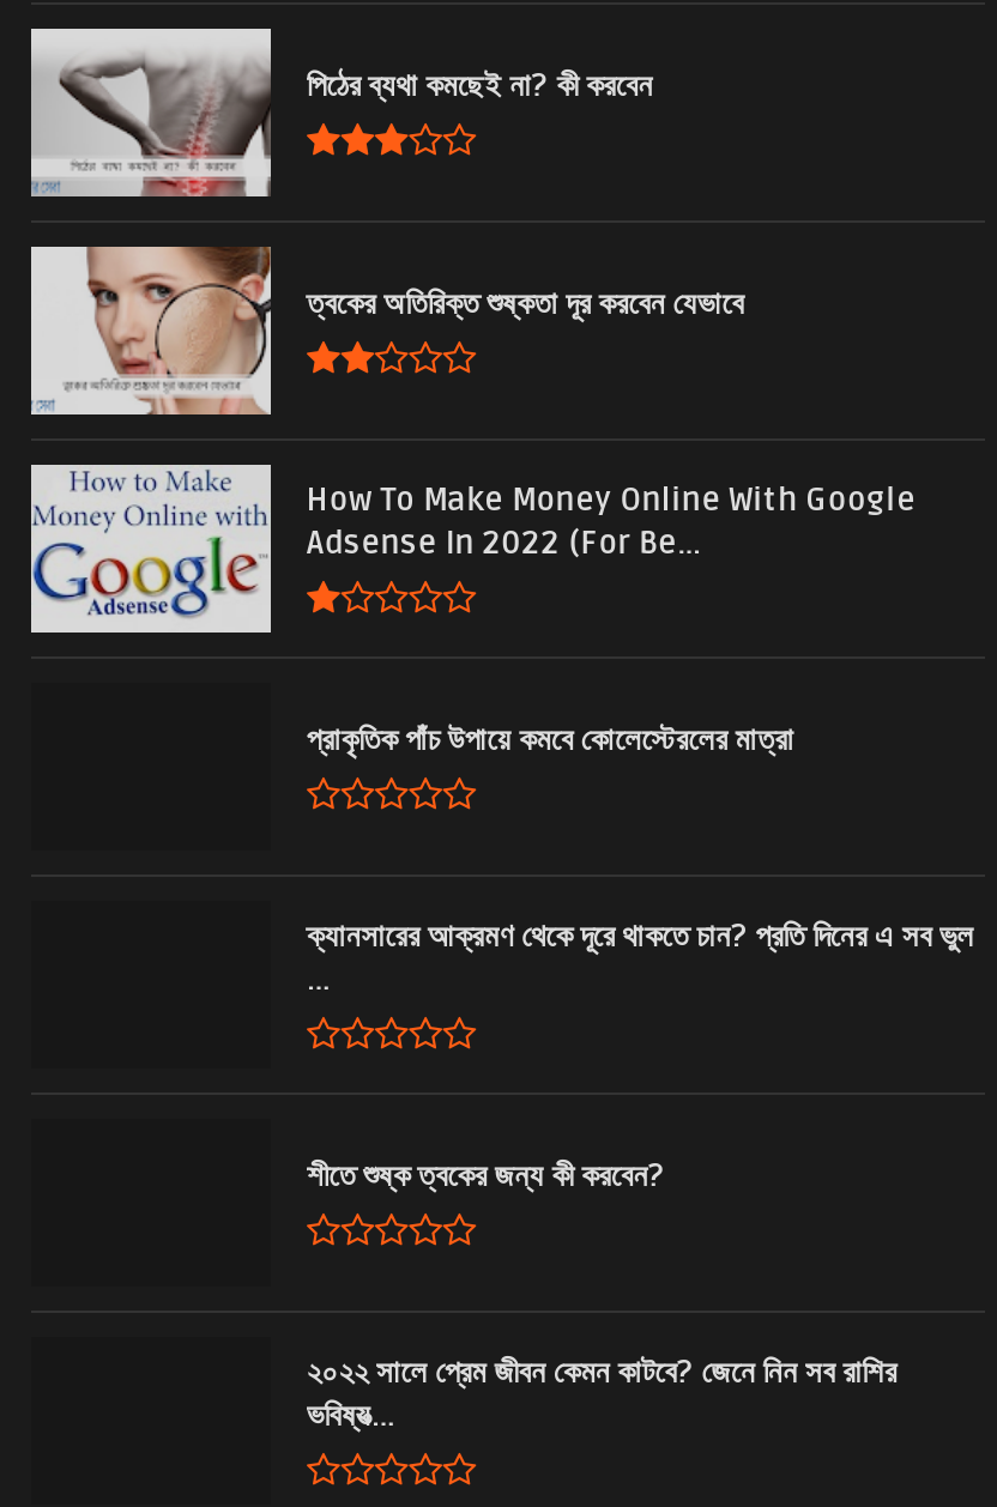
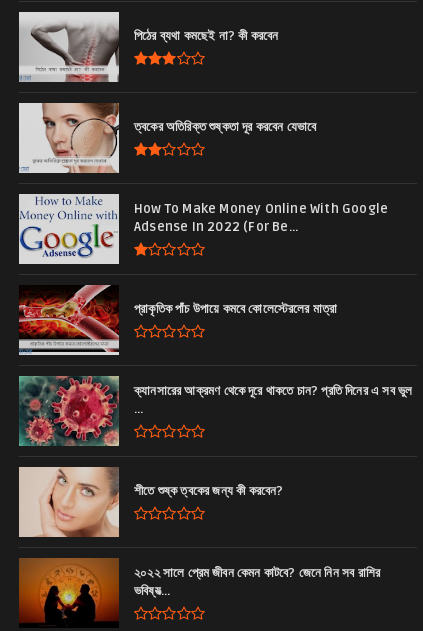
none -> [18,284,120,356] [image]
none -> [18,375,120,447] [image]
none -> [18,466,120,538] [image]
none -> [18,557,120,623] [image]

